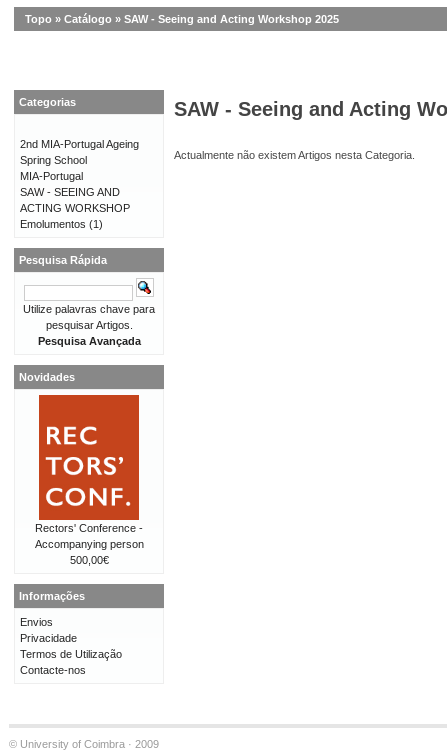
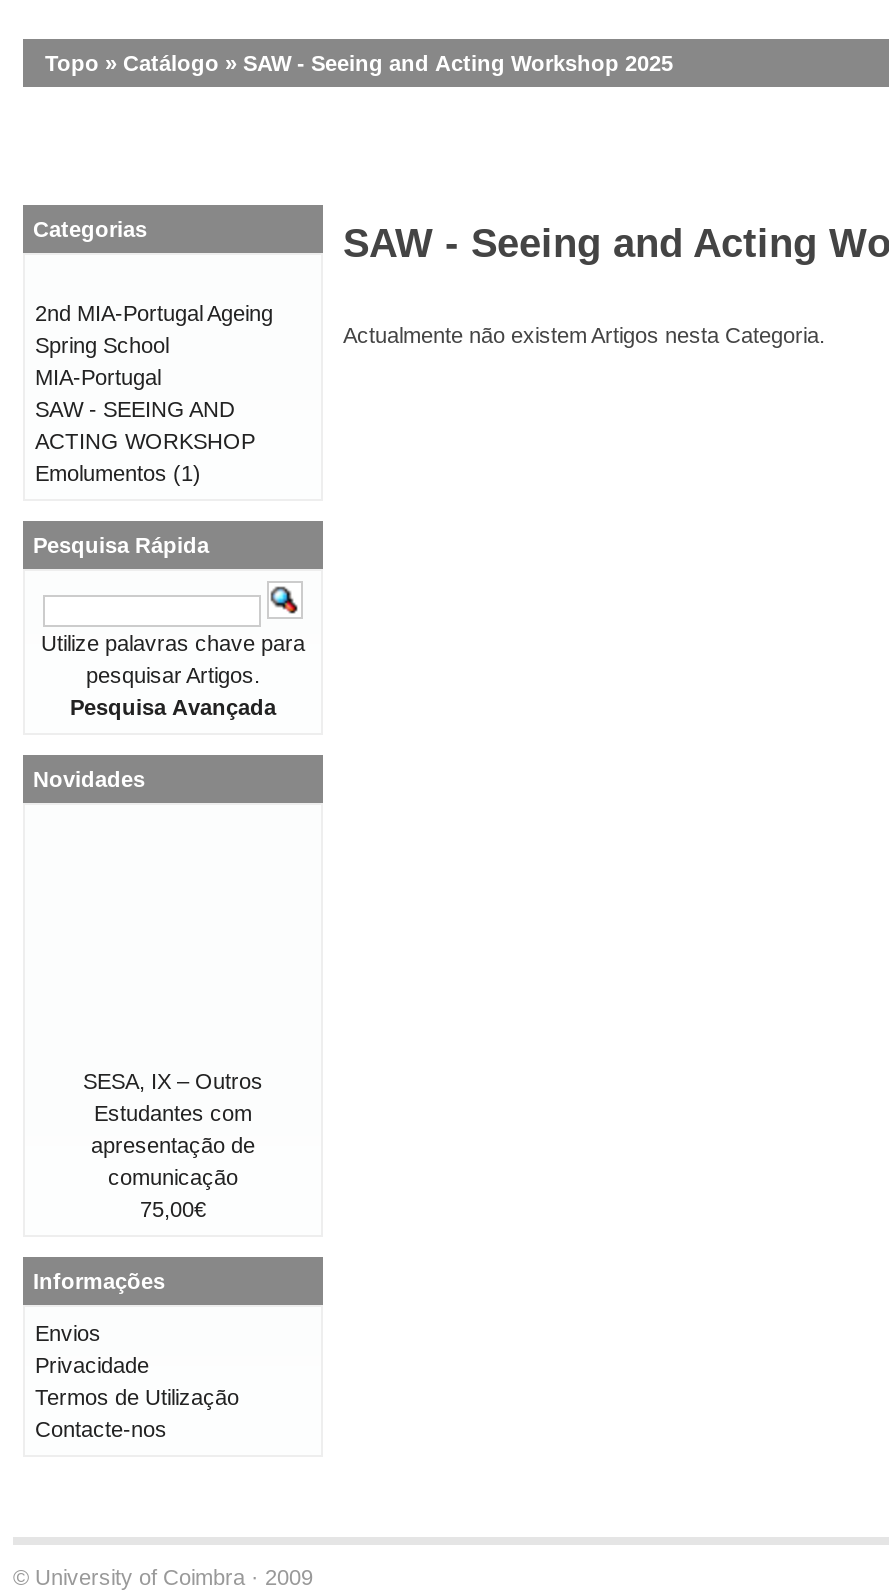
[38,394,140,483] [image] -> none
[34,522,143,566] Rectors' Conference - | Accompanying person | 500,00€ -> [83,1069,263,1221] SESA, IX – Outros | Estudantes com | apresentação de | comunicação | 75,00€

